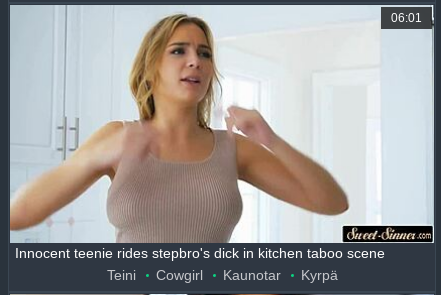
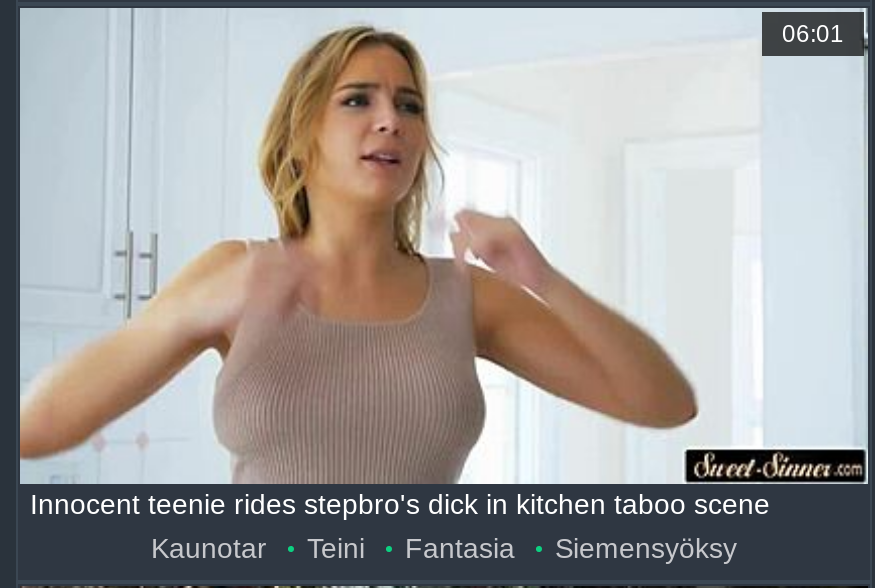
[155,267,337,283] Cowgirl | Kaunotar | Kyrpä -> [405,532,737,564] Fantasia | Siemensyöksy
none -> [151,532,267,564] Kaunotar

